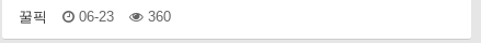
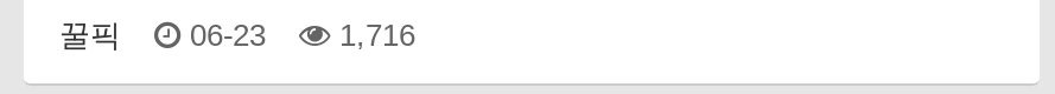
[19,9,171,25] 꿀픽 06-23 360 -> [59,18,415,53] 꿀픽 06-23 1,716

